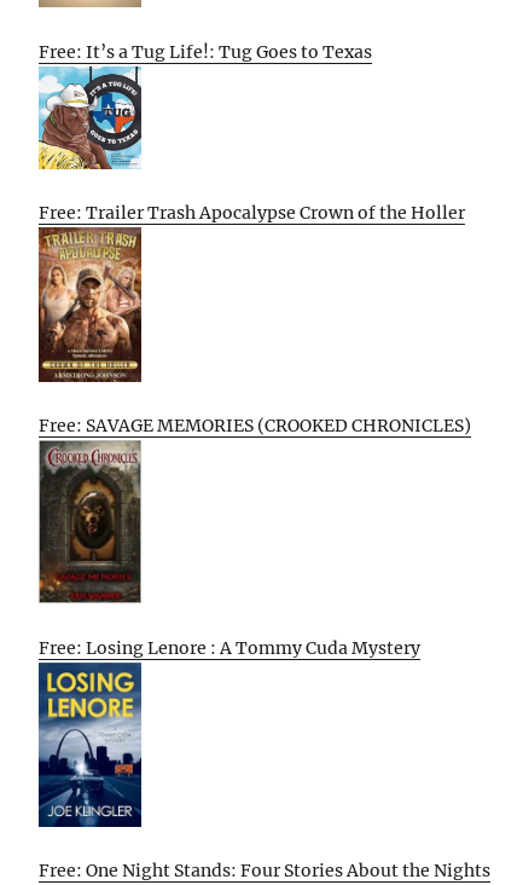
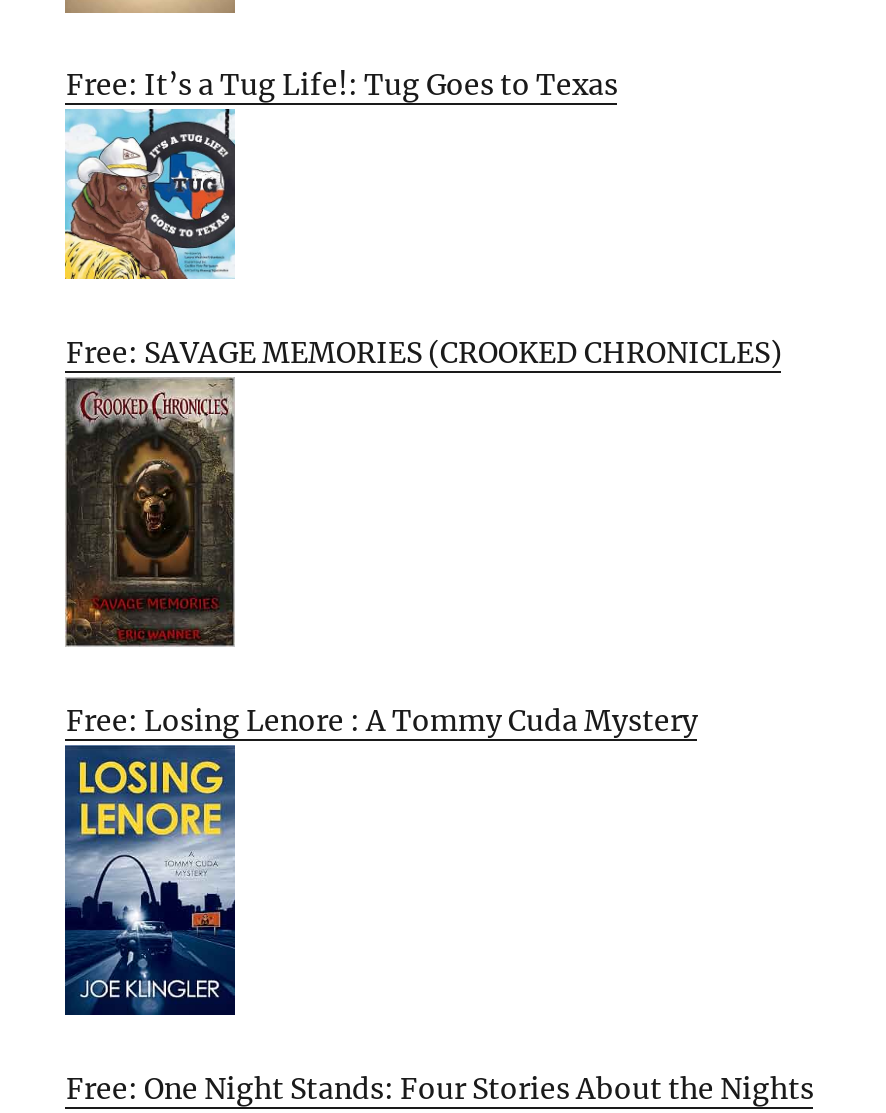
[39,203,466,224] Free: Trailer Trash Apocalypse Crown of the Holler -> none
[37,233,143,383] [image] -> none

